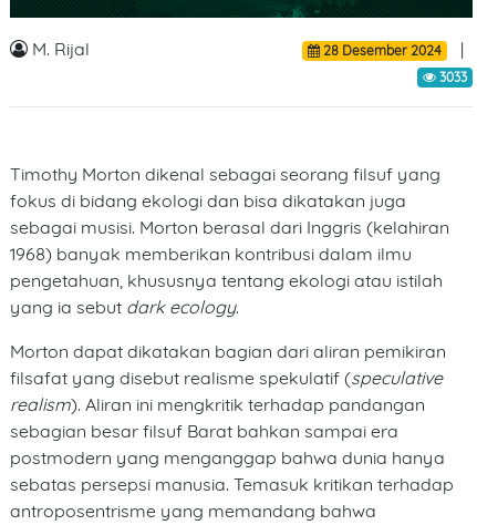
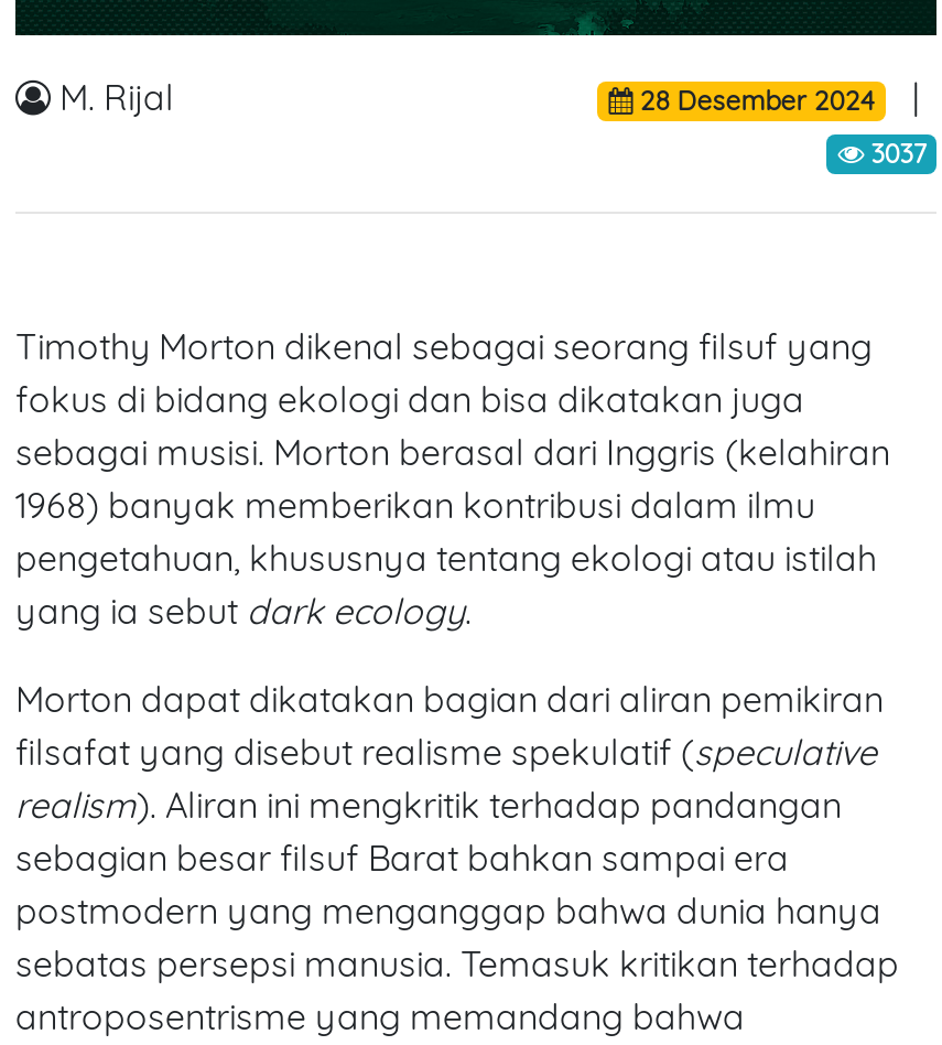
[436,69,467,85] 3033 -> [864,137,926,170] 3037

